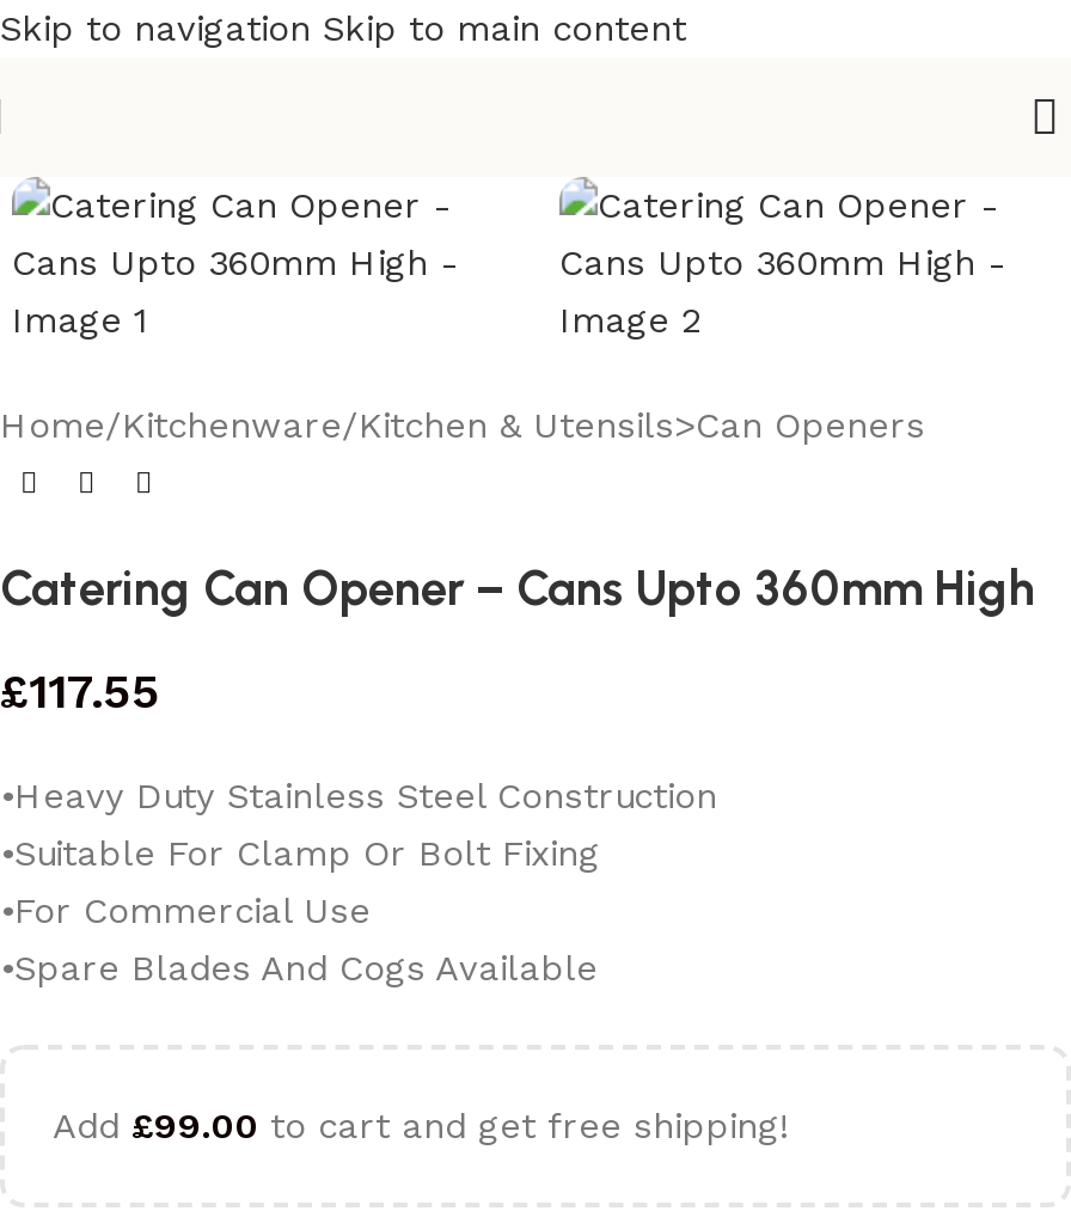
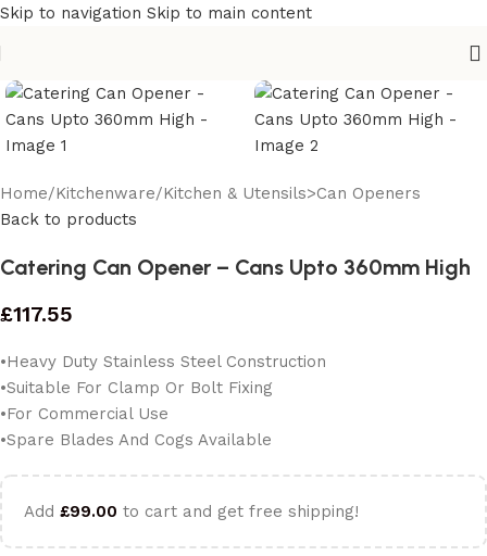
none -> [0,210,137,229] Back to products

